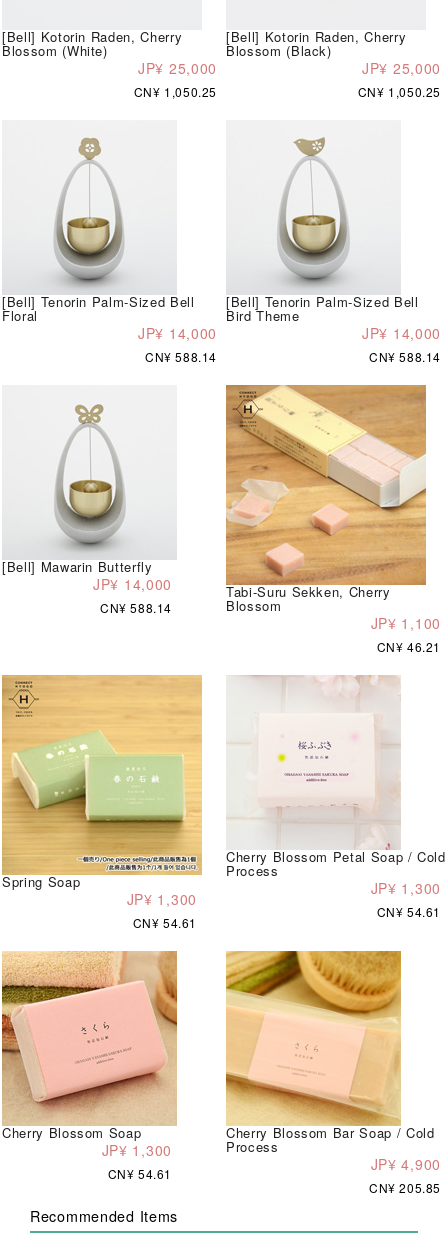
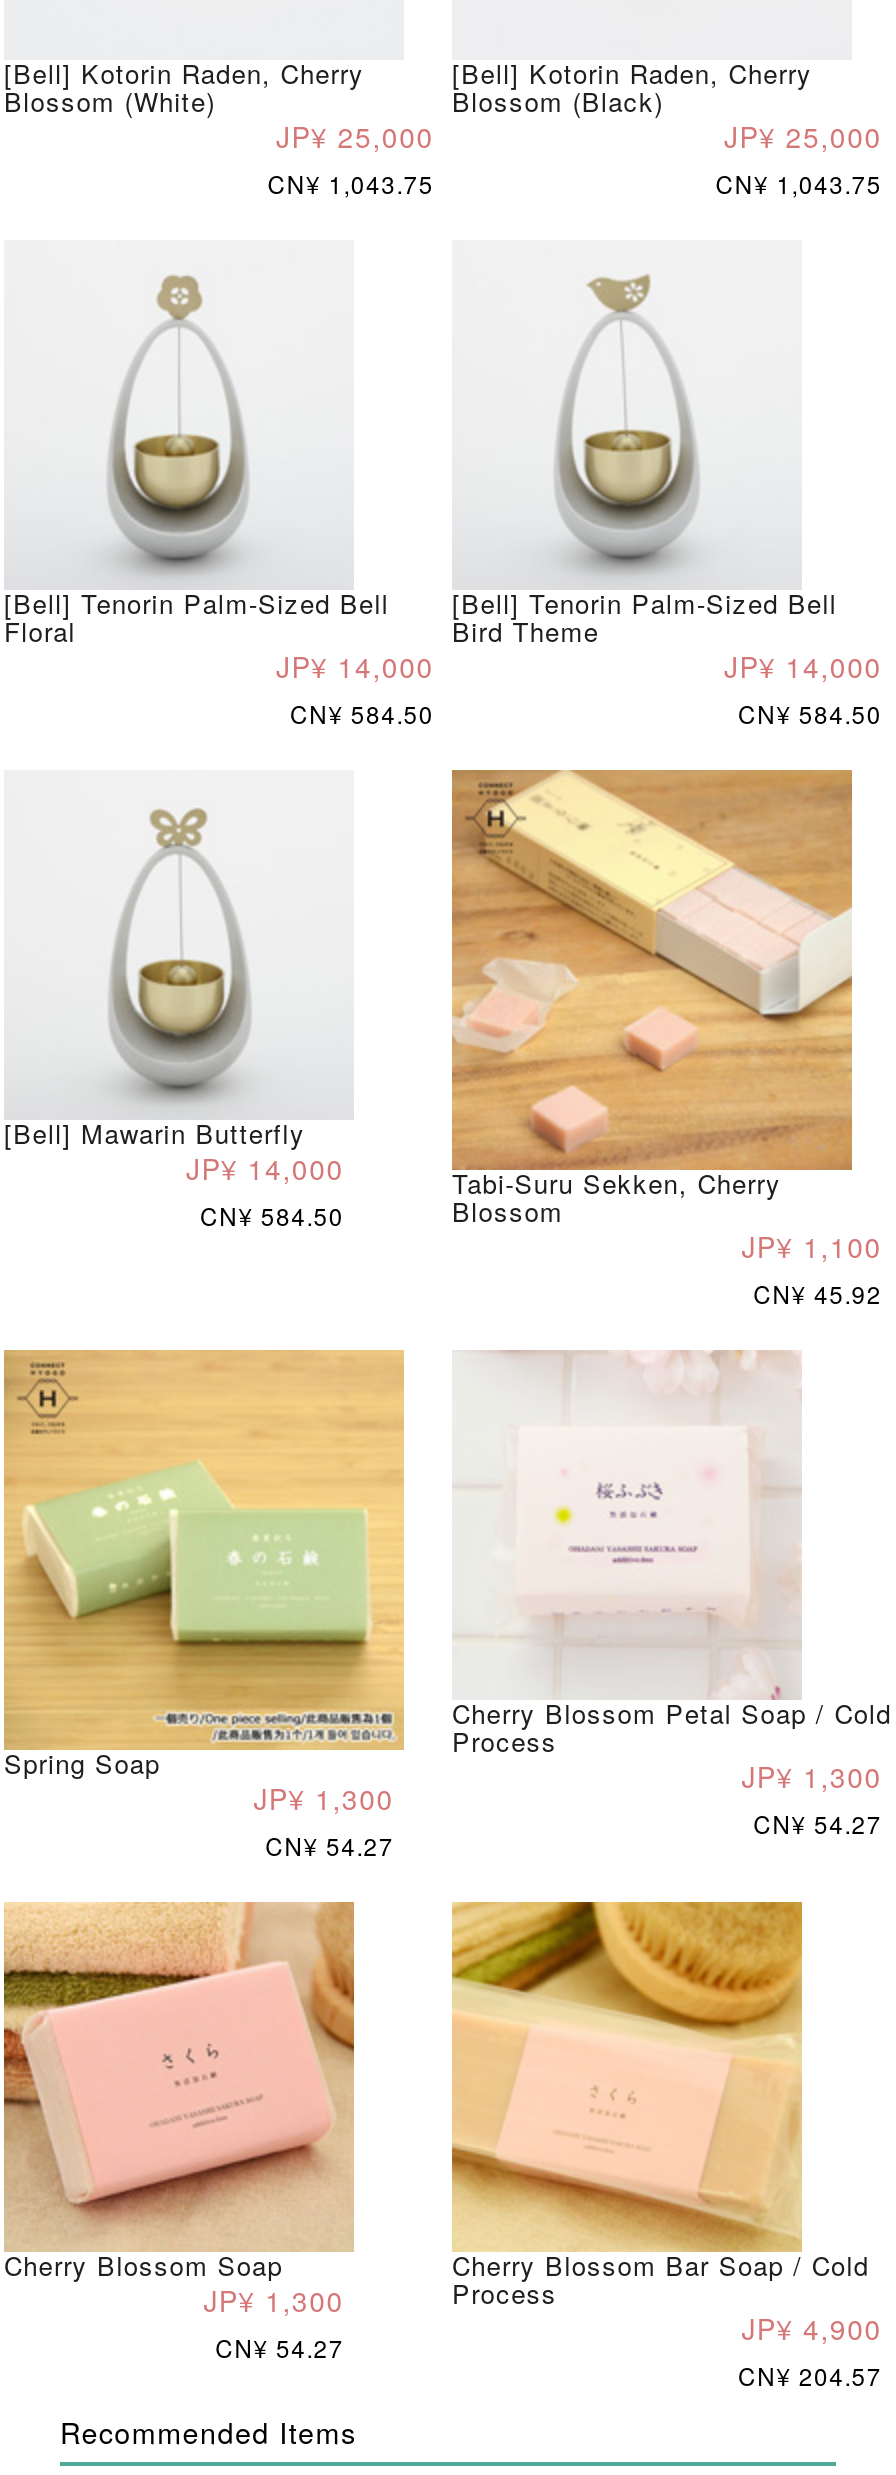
[134,83,217,100] CN¥ 1,050.25 -> [268,165,434,199] CN¥ 1,043.75
[358,83,441,100] CN¥ 1,050.25 -> [716,165,882,199] CN¥ 1,043.75
[145,348,217,365] CN¥ 588.14 -> [290,695,434,729] CN¥ 584.50
[369,348,441,365] CN¥ 588.14 -> [738,695,882,729] CN¥ 584.50
[100,599,172,616] CN¥ 588.14 -> [200,1197,344,1231] CN¥ 584.50
[377,638,441,655] CN¥ 46.21 -> [753,1275,882,1309] CN¥ 45.92
[377,903,441,920] CN¥ 54.61 -> [753,1805,882,1839] CN¥ 54.27
[133,914,197,931] CN¥ 54.61 -> [265,1827,394,1861] CN¥ 54.27
[108,1165,172,1182] CN¥ 54.61 -> [215,2329,344,2363] CN¥ 54.27
[369,1179,441,1196] CN¥ 205.85 -> [738,2357,882,2391] CN¥ 204.57

